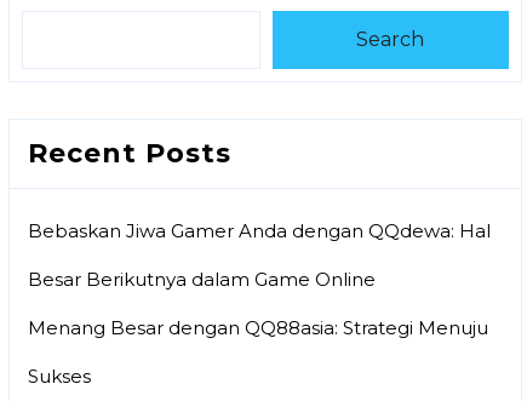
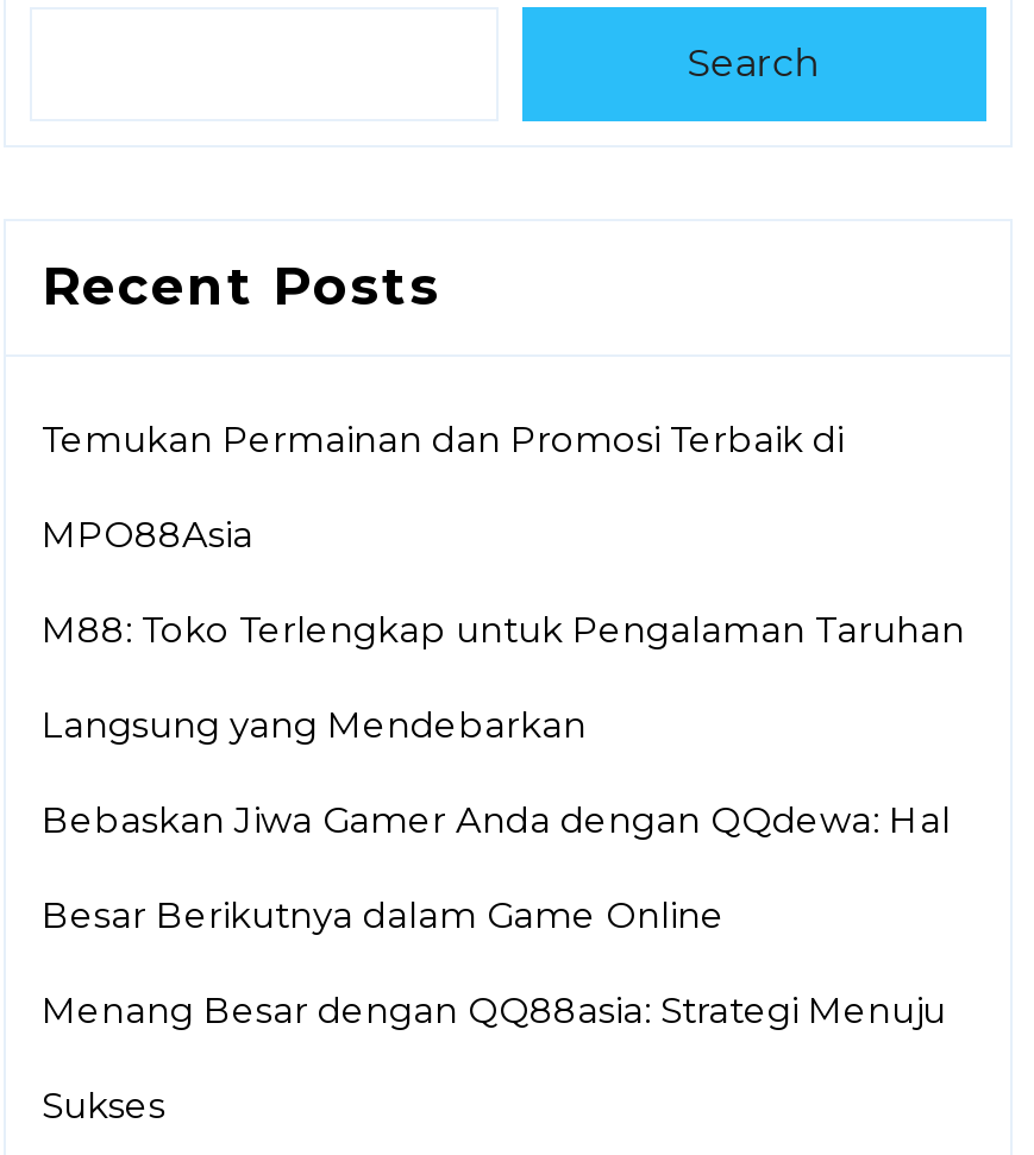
none -> [42,416,965,747] Temukan Permainan dan Promosi Terbaik di | MPO88Asia | M88: Toko Terlengkap untuk Pengalaman Taruhan | Langsung yang Mendebarkan

